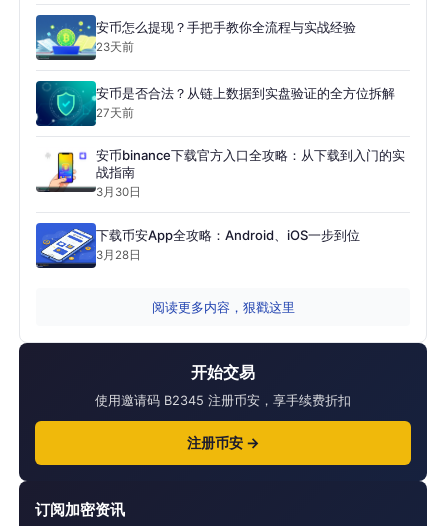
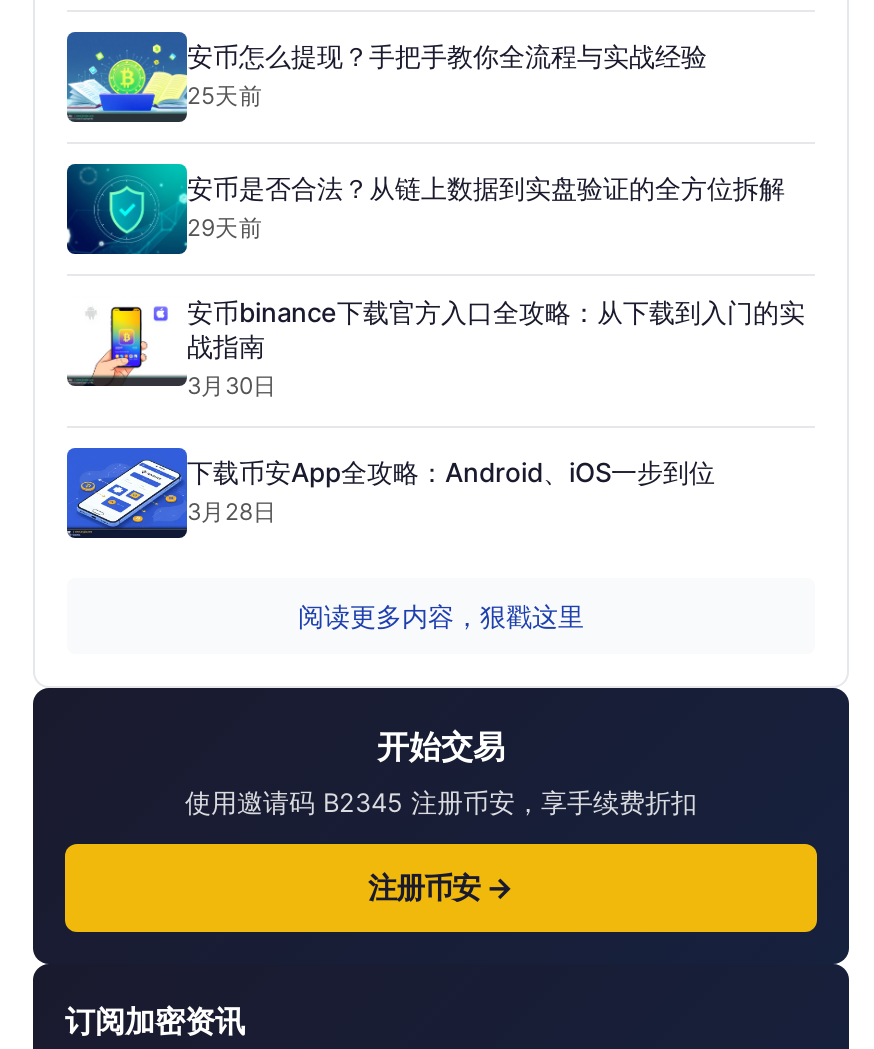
[96,39,134,53] 23天前 -> [187,81,263,109] 25天前
[96,105,134,119] 27天前 -> [187,213,263,241] 29天前

